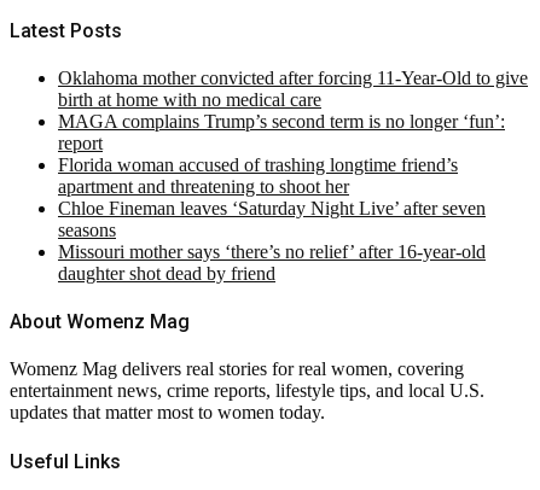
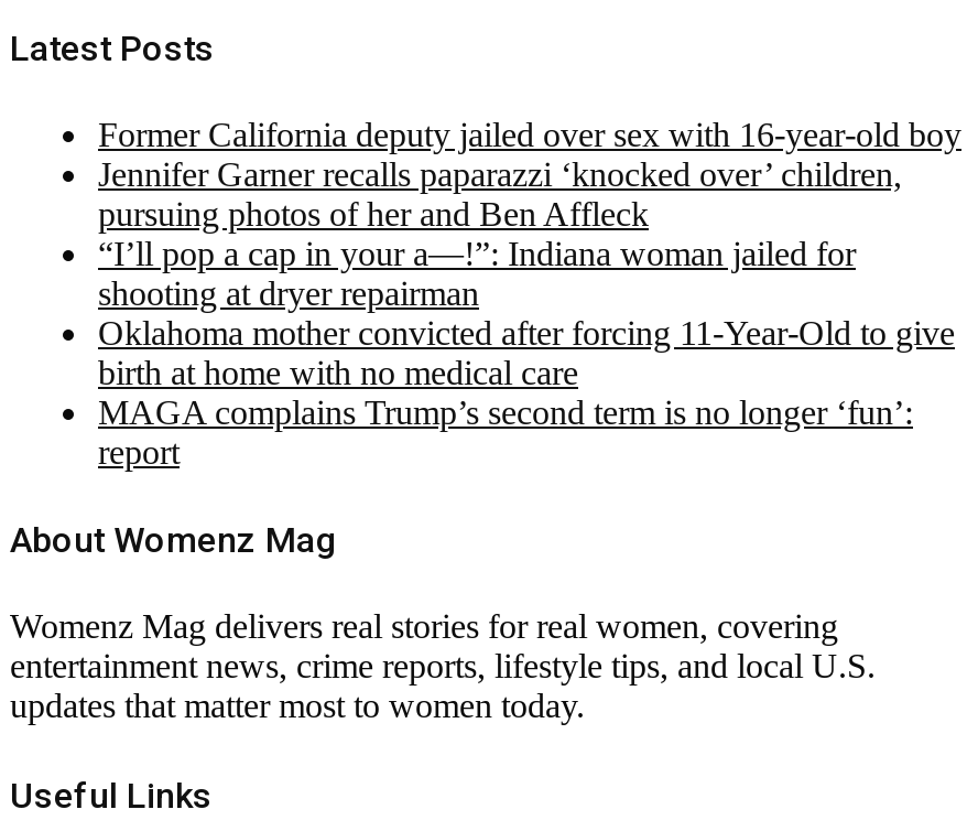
none -> [98,115,961,311] Former California deputy jailed over sex with 16-year-old boy | Jennifer Garner recalls paparazzi ‘knocked over’ children, | pursuing photos of her and Ben Affleck | “I’ll pop a cap in your a—!”: Indiana woman jailed for | shooting at dryer repairman
moved [58,67,528,153] -> [98,314,955,470]: Oklahoma mother convicted after forcing 11-Year-Old to give | birth at home with no medical care | MAGA complains Trump’s second term is no longer ‘fun’: | report
[58,154,486,283] Florida woman accused of trashing longtime friend’s | apartment and threatening to shoot her | Chloe Fineman leaves ‘Saturday Night Live’ after seven | seasons | Missouri mother says ‘there’s no relief’ after 16-year-old | daughter shot dead by friend -> none

